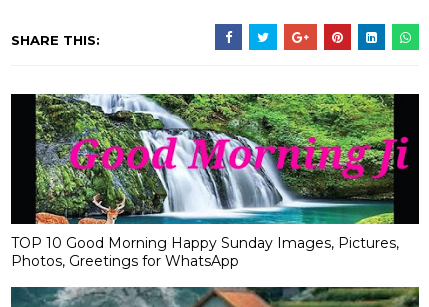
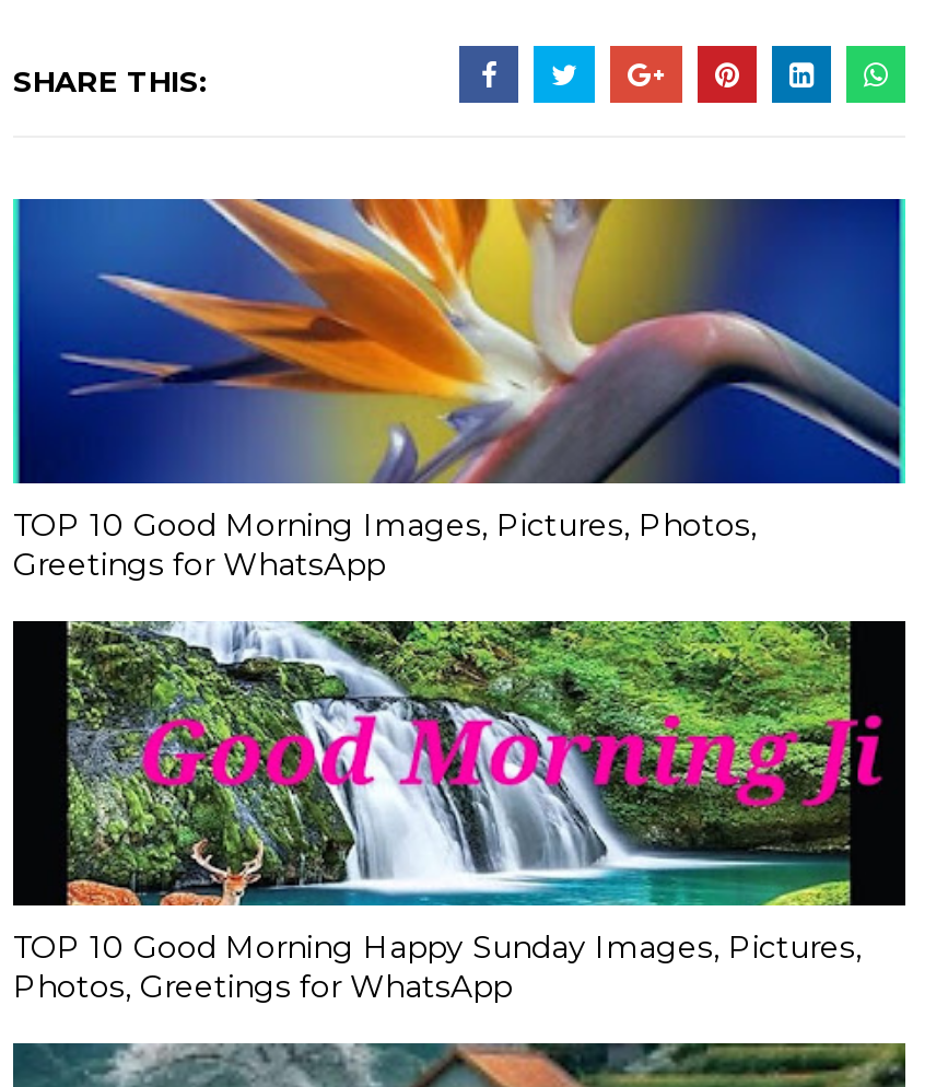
none -> [11,197,908,585] [image] | TOP 10 Good Morning Images, Pictures, Photos, | Greetings for WhatsApp

